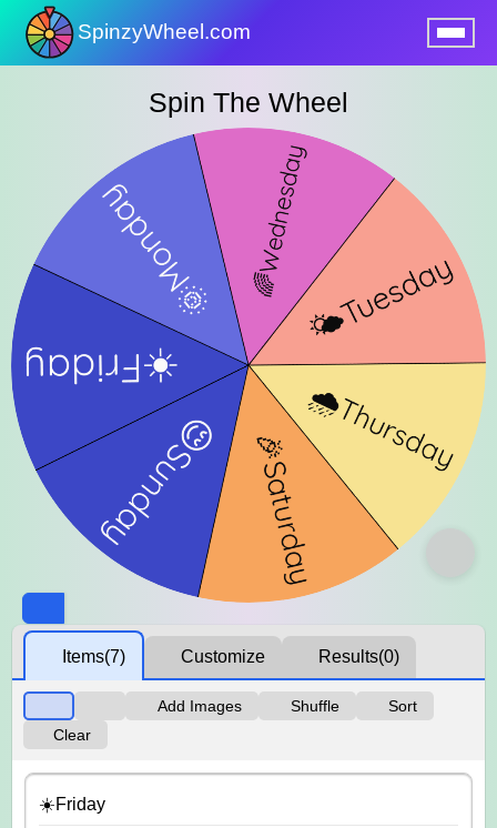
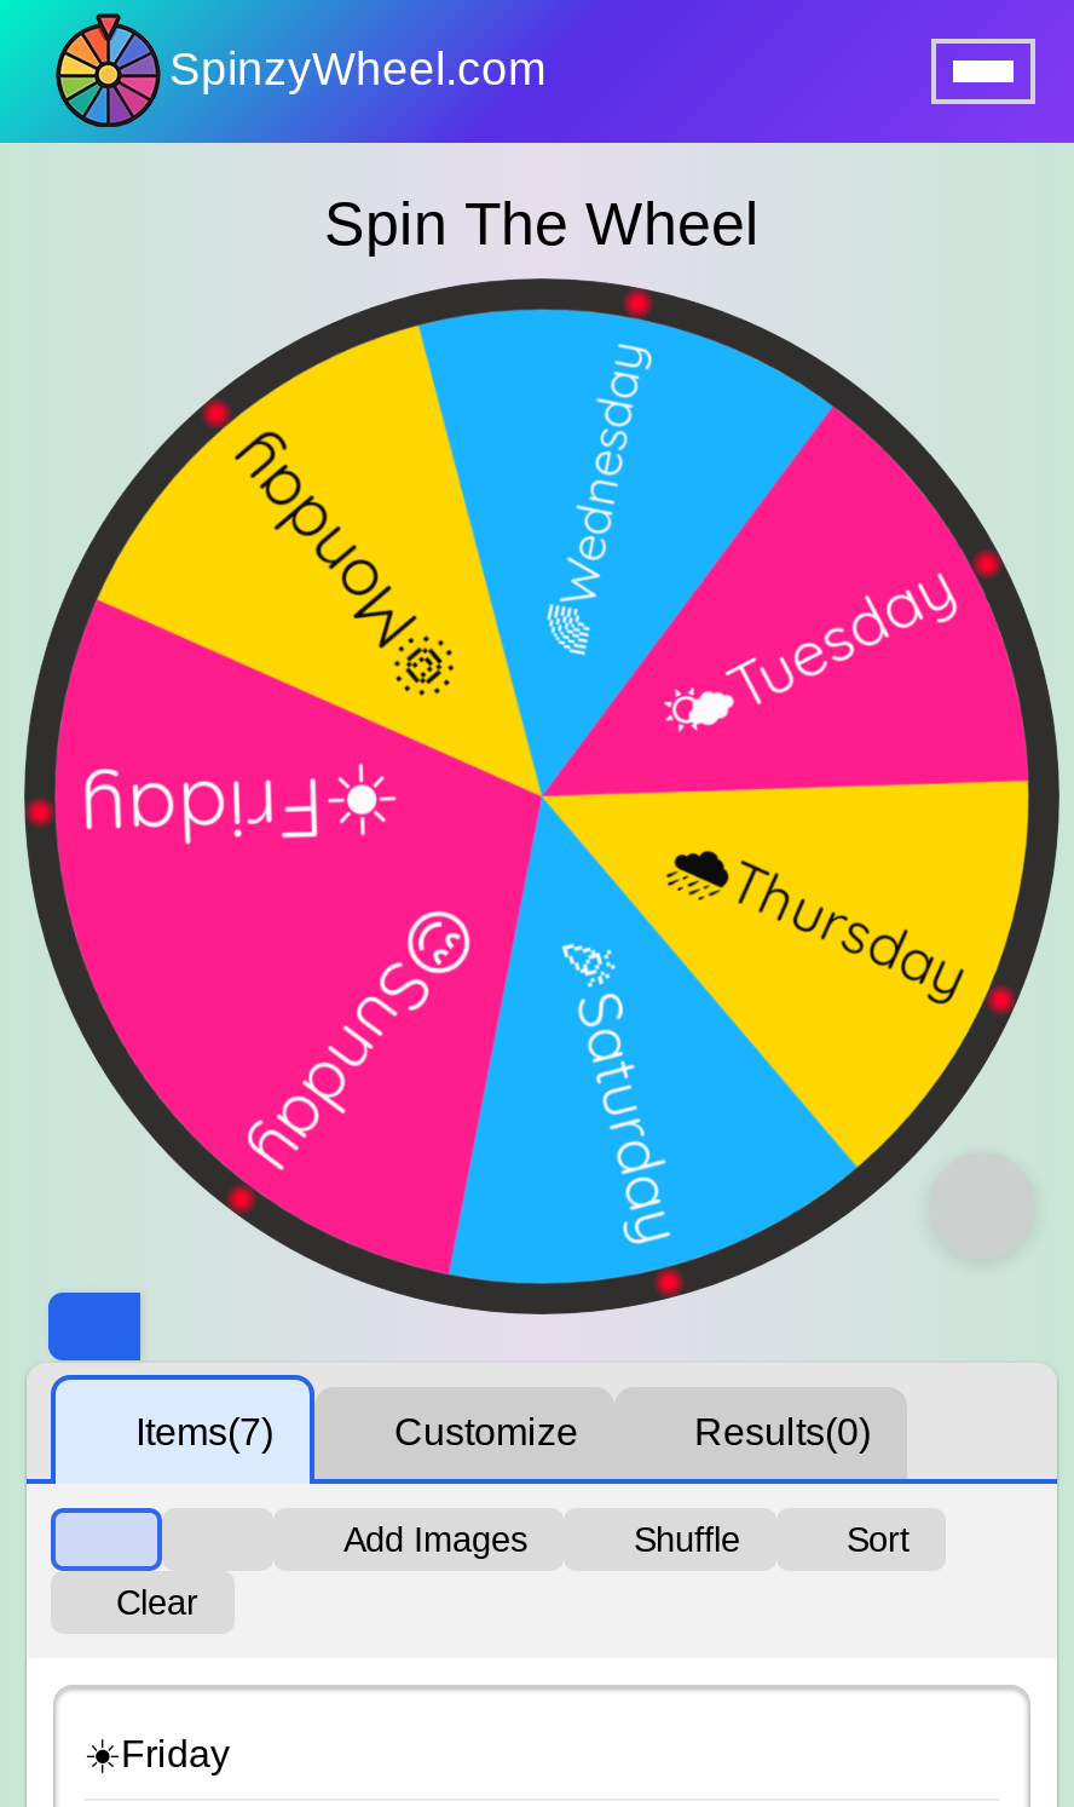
[10,128,486,604] [image] -> [22,276,1062,1317] [image]

